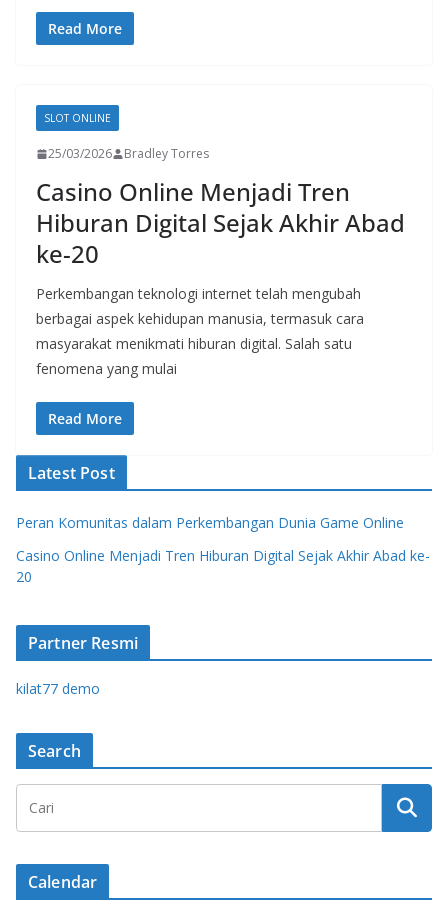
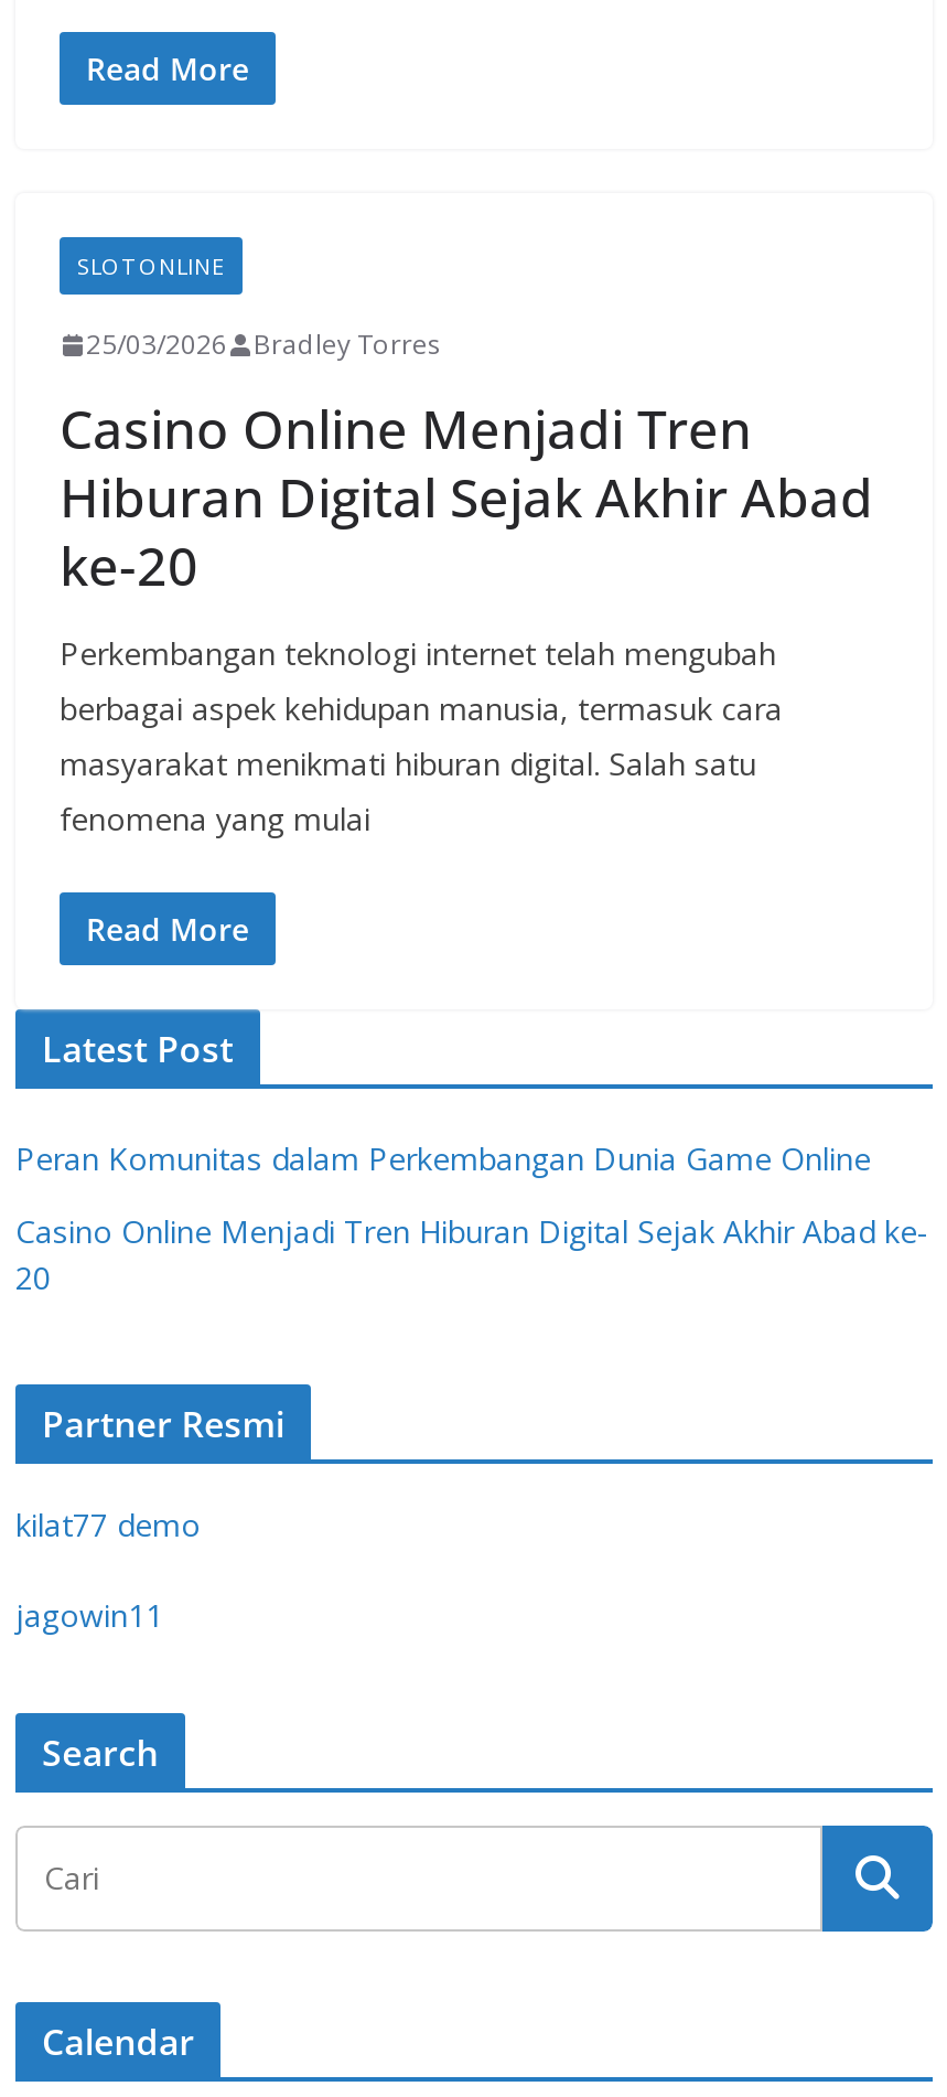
none -> [15,1594,163,1636] jagowin11

